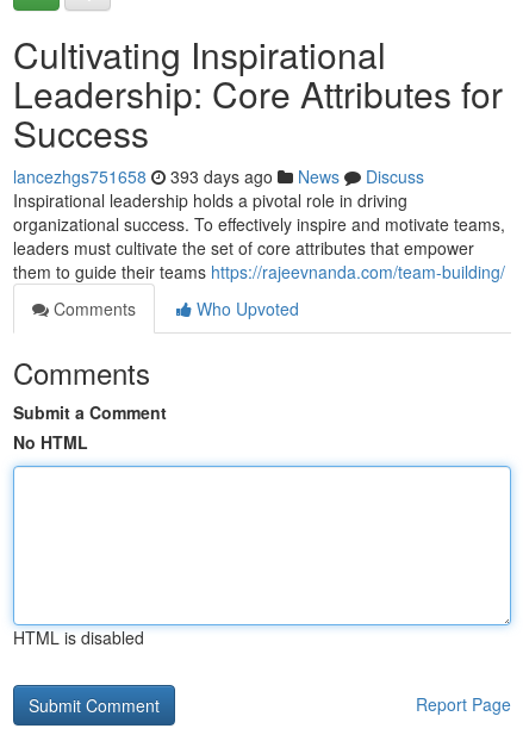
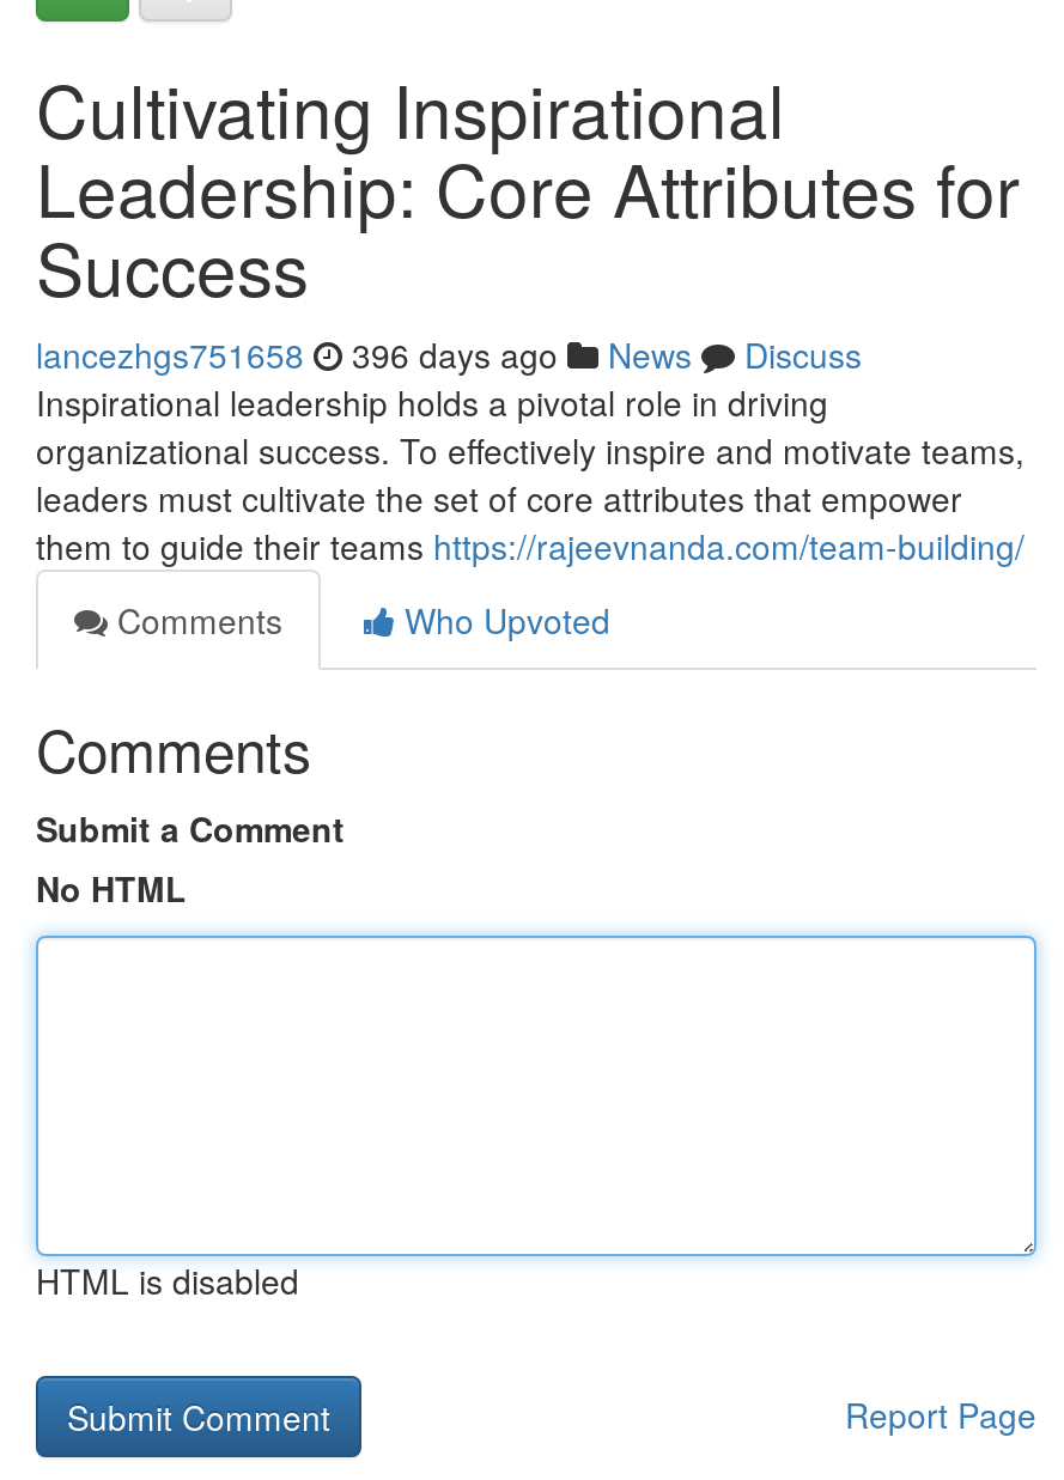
[13,164,424,188] lancezhgs751658 393 days ago News Discuss -> [36,330,862,378] lancezhgs751658 396 days ago News Discuss

